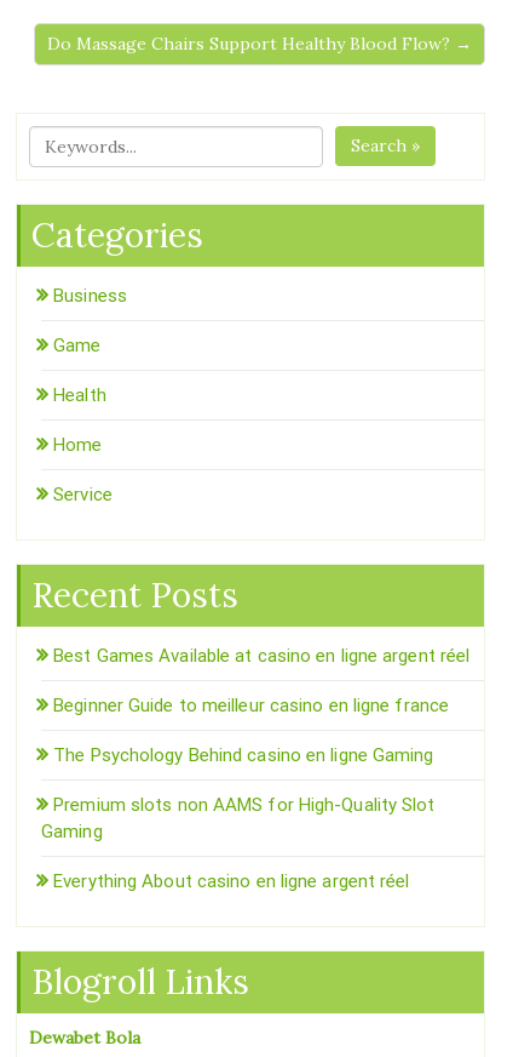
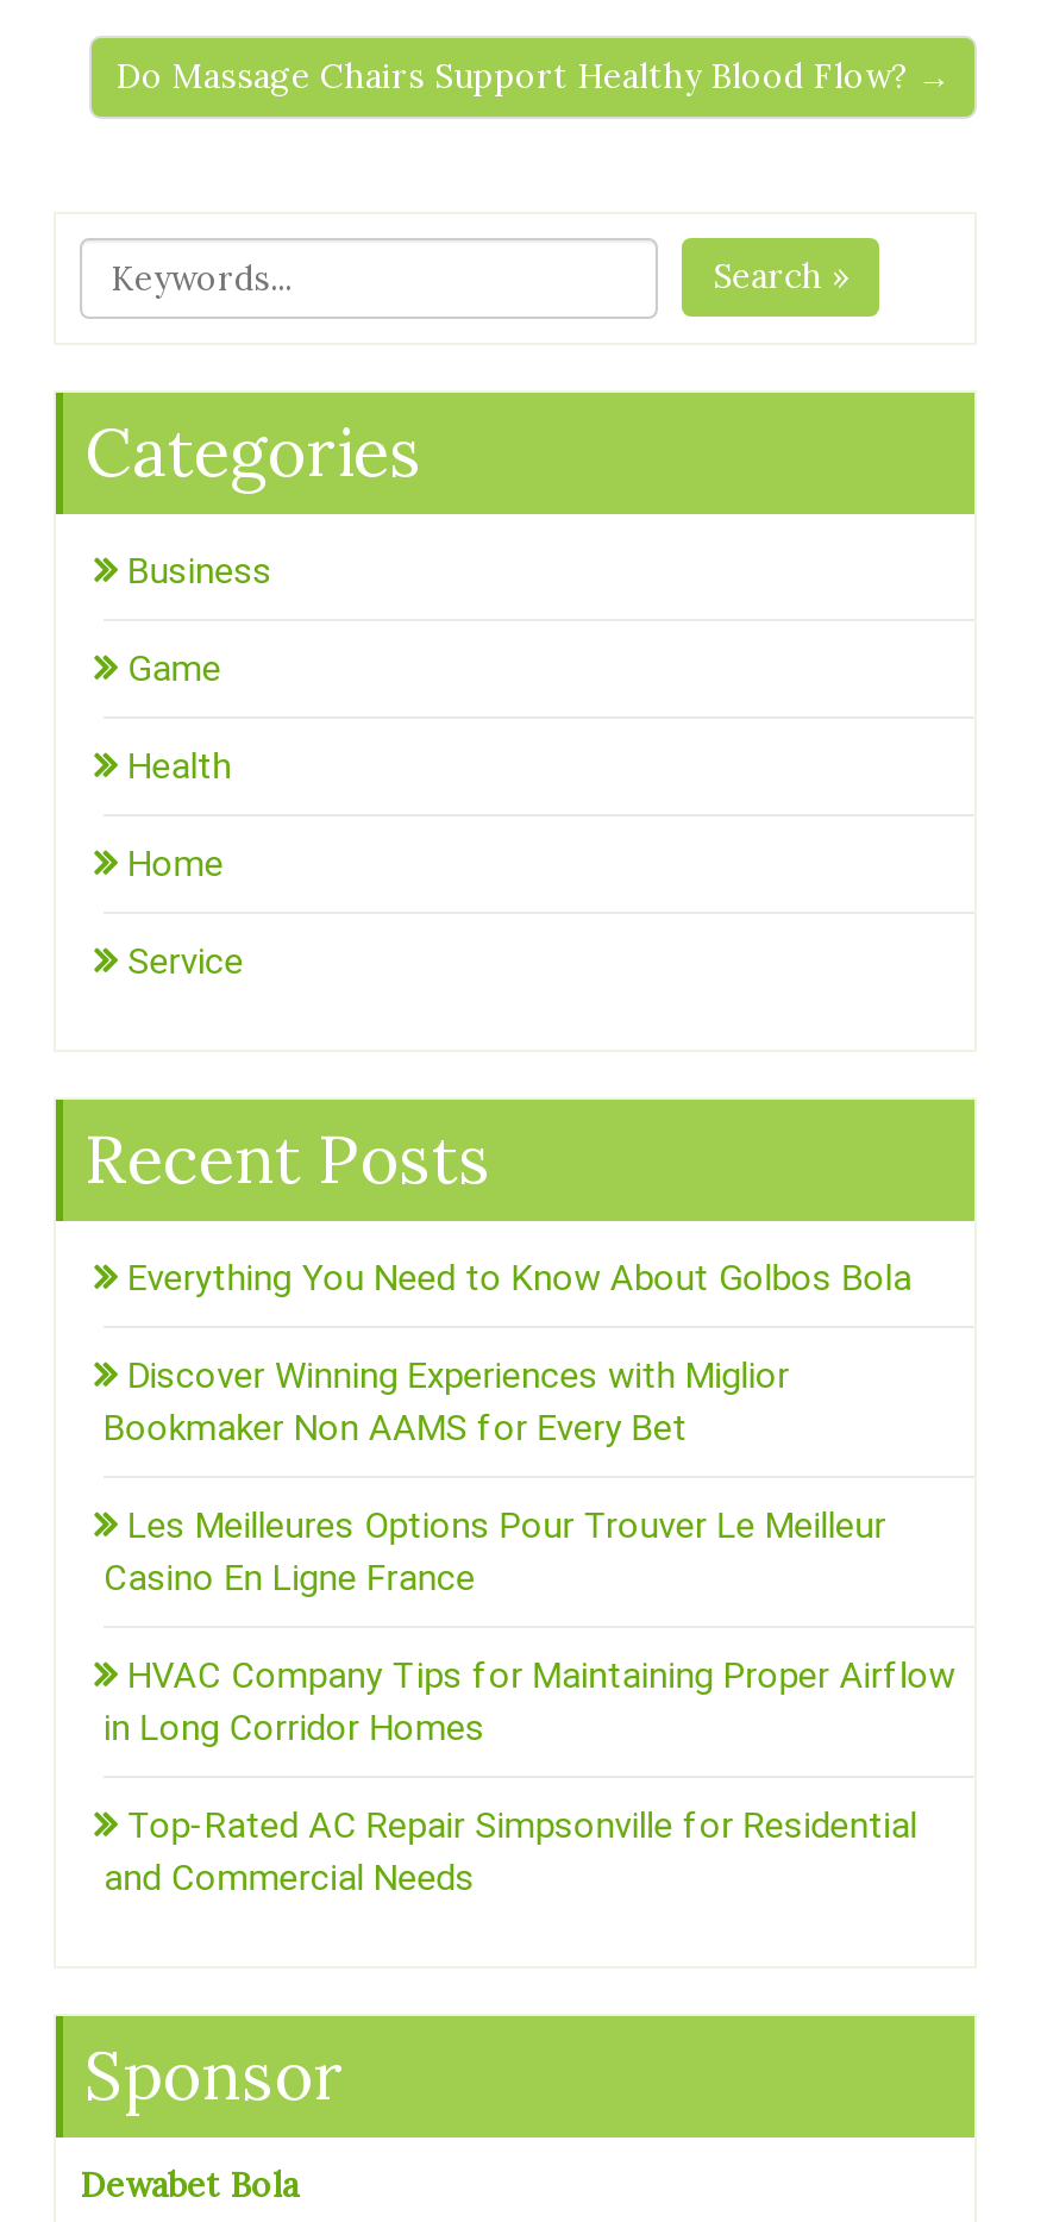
[53,645,470,667] Best Games Available at casino en ligne argent réel -> [128,1257,912,1300] Everything You Need to Know About Golbos Bola
[53,695,449,716] Beginner Guide to meilleur casino en ligne france -> [104,1354,789,1450] Discover Winning Experiences with Miglior | Bookmaker Non AAMS for Every Bet
[53,744,434,766] The Psychology Behind casino en ligne Gaming -> [104,1504,886,1600] Les Meilleures Options Pour Trouver Le Meilleur | Casino En Ligne France
[41,794,435,842] Premium slots non AAMS for High-Quality Slot | Gaming -> [104,1654,955,1750] HVAC Company Tips for Maintaining Proper Airflow | in Long Corridor Homes
[53,870,410,892] Everything About casino en ligne argent réel -> [104,1804,917,1899] Top-Rated AC Repair Simpsonville for Residential | and Commercial Needs
[31,960,249,1004] Blogroll Links -> [84,2033,344,2118] Sponsor

